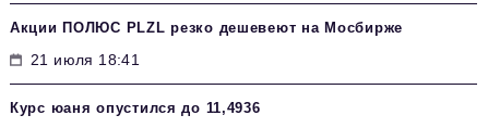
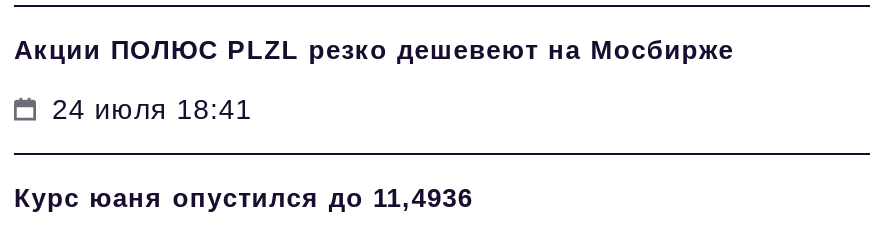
[31,51,140,68] 21 июля 18:41 -> [52,93,252,125] 24 июля 18:41

